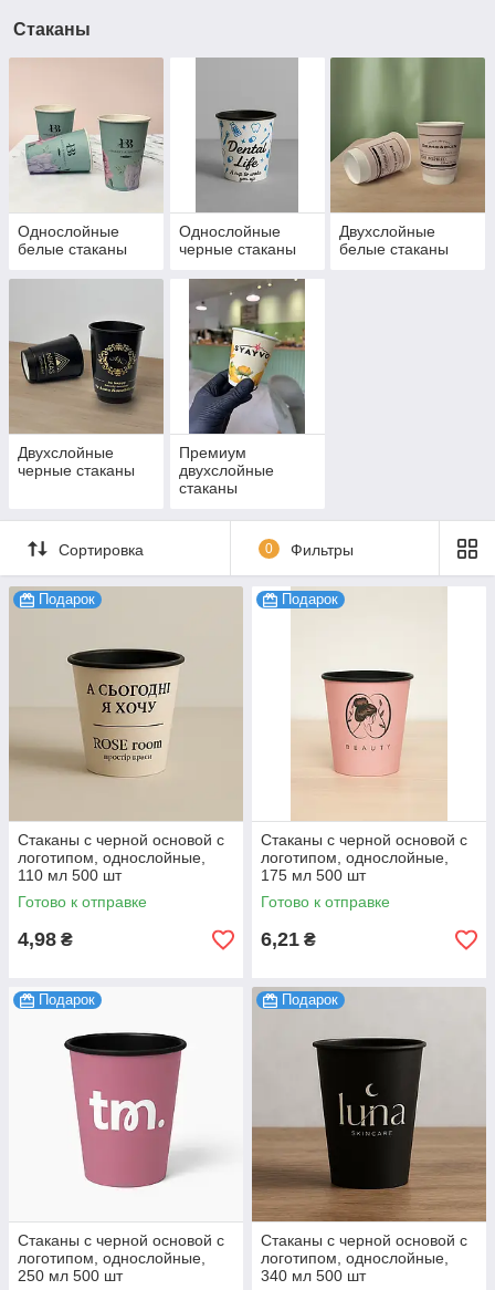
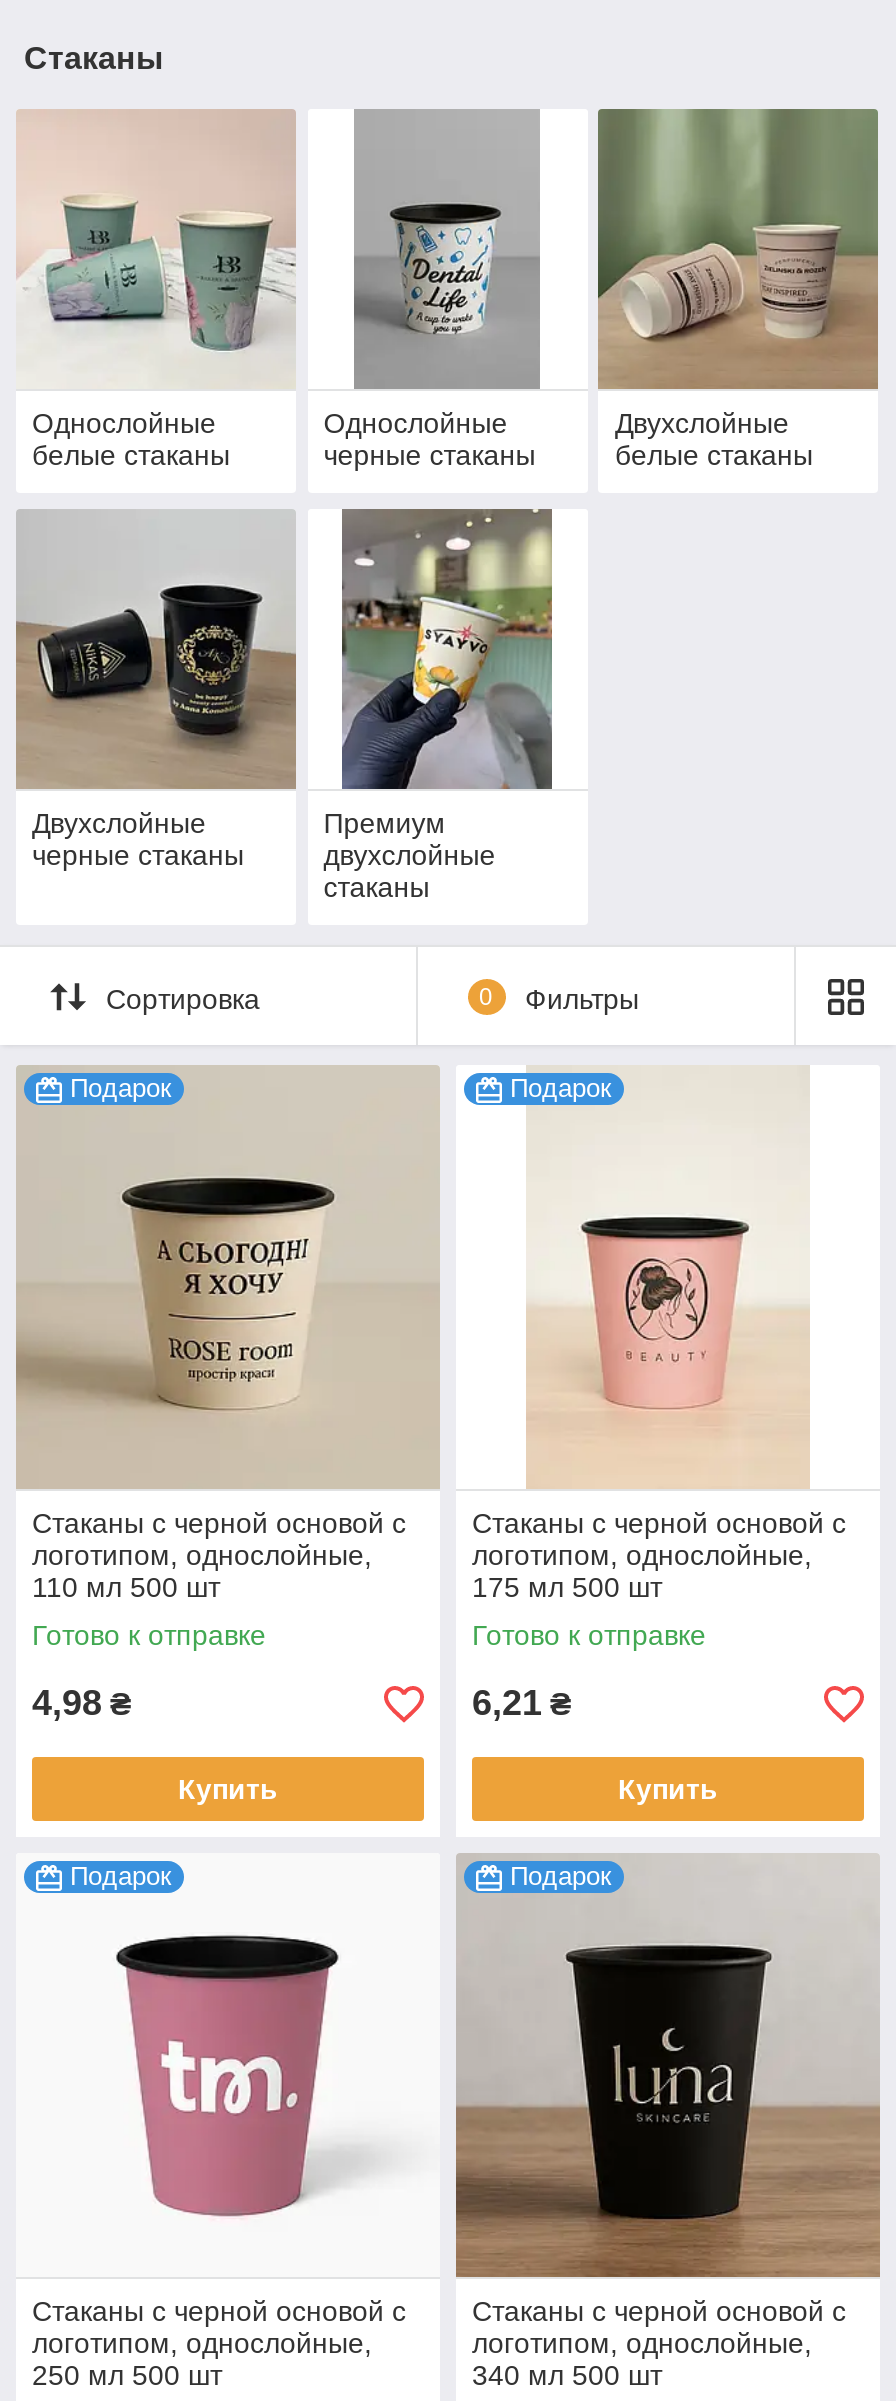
none -> [178,1773,278,1805] Купить
none -> [618,1773,718,1805] Купить

